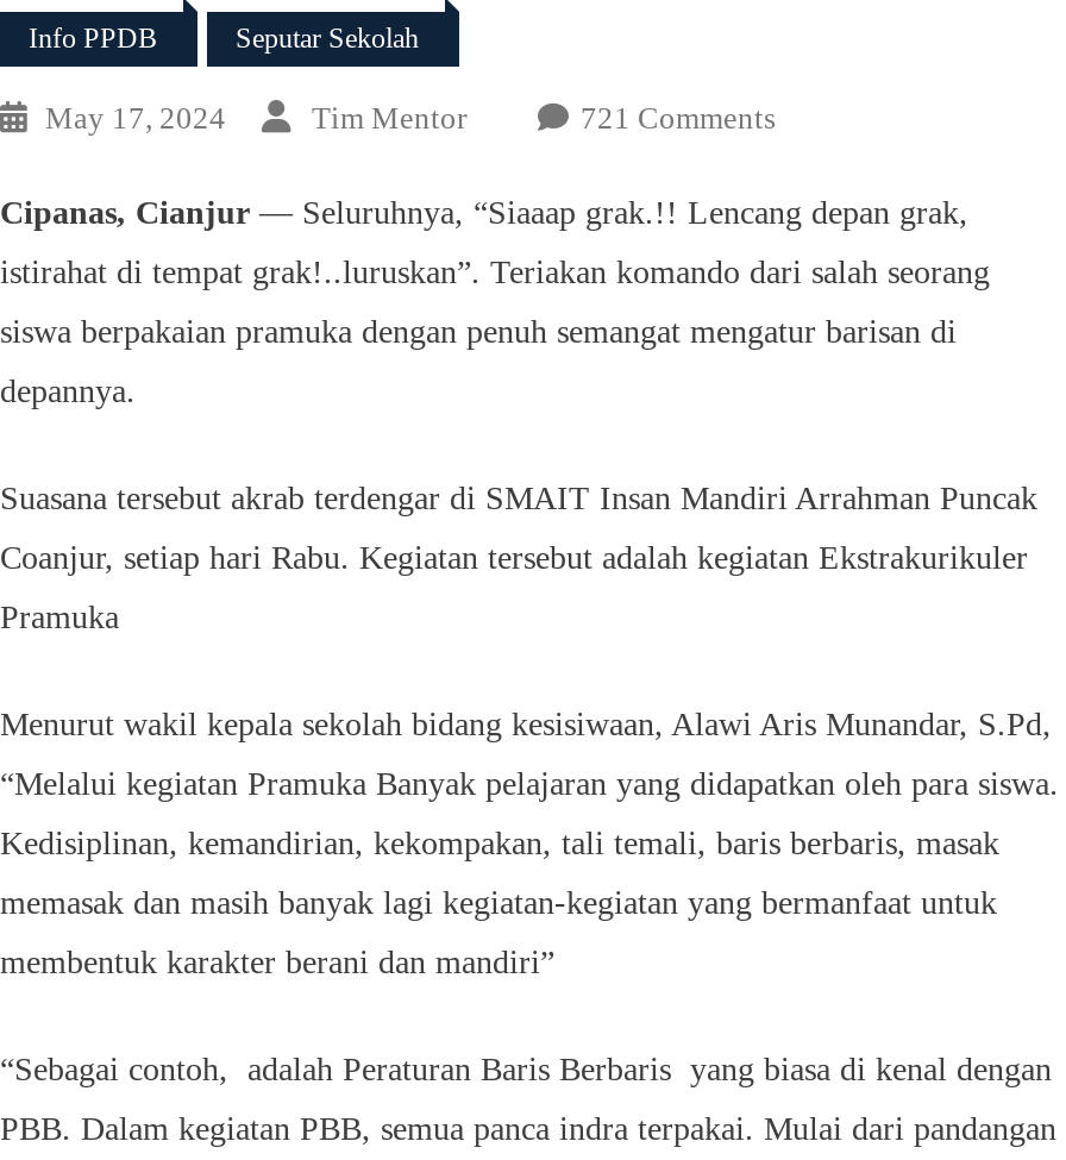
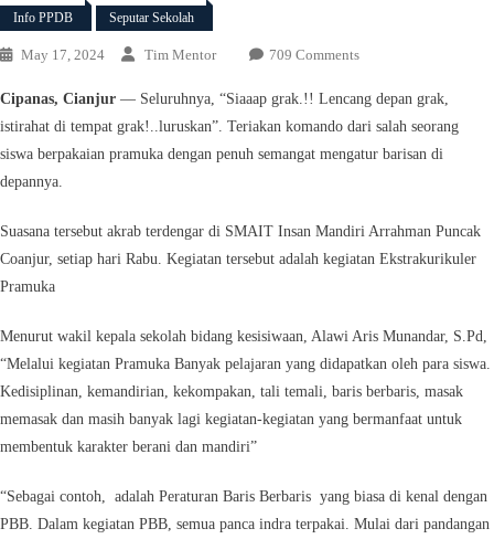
[581,100,776,136] 721 Comments -> [269,46,359,63] 709 Comments

